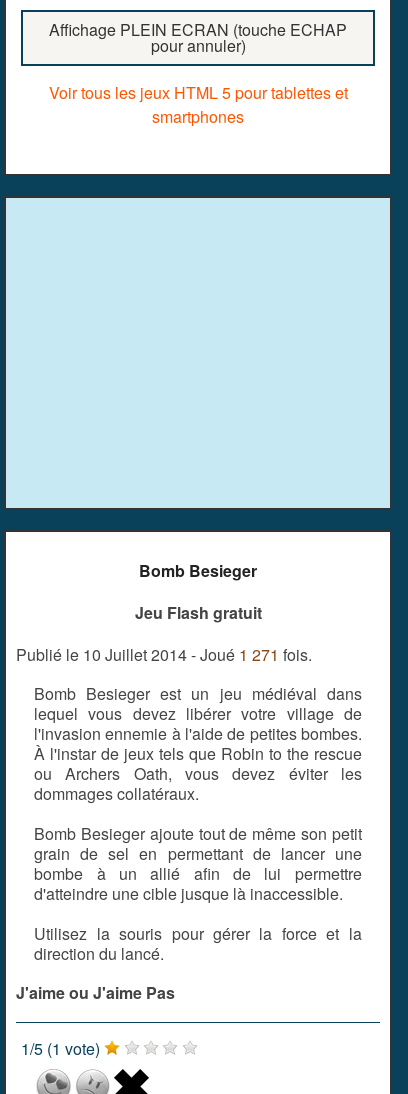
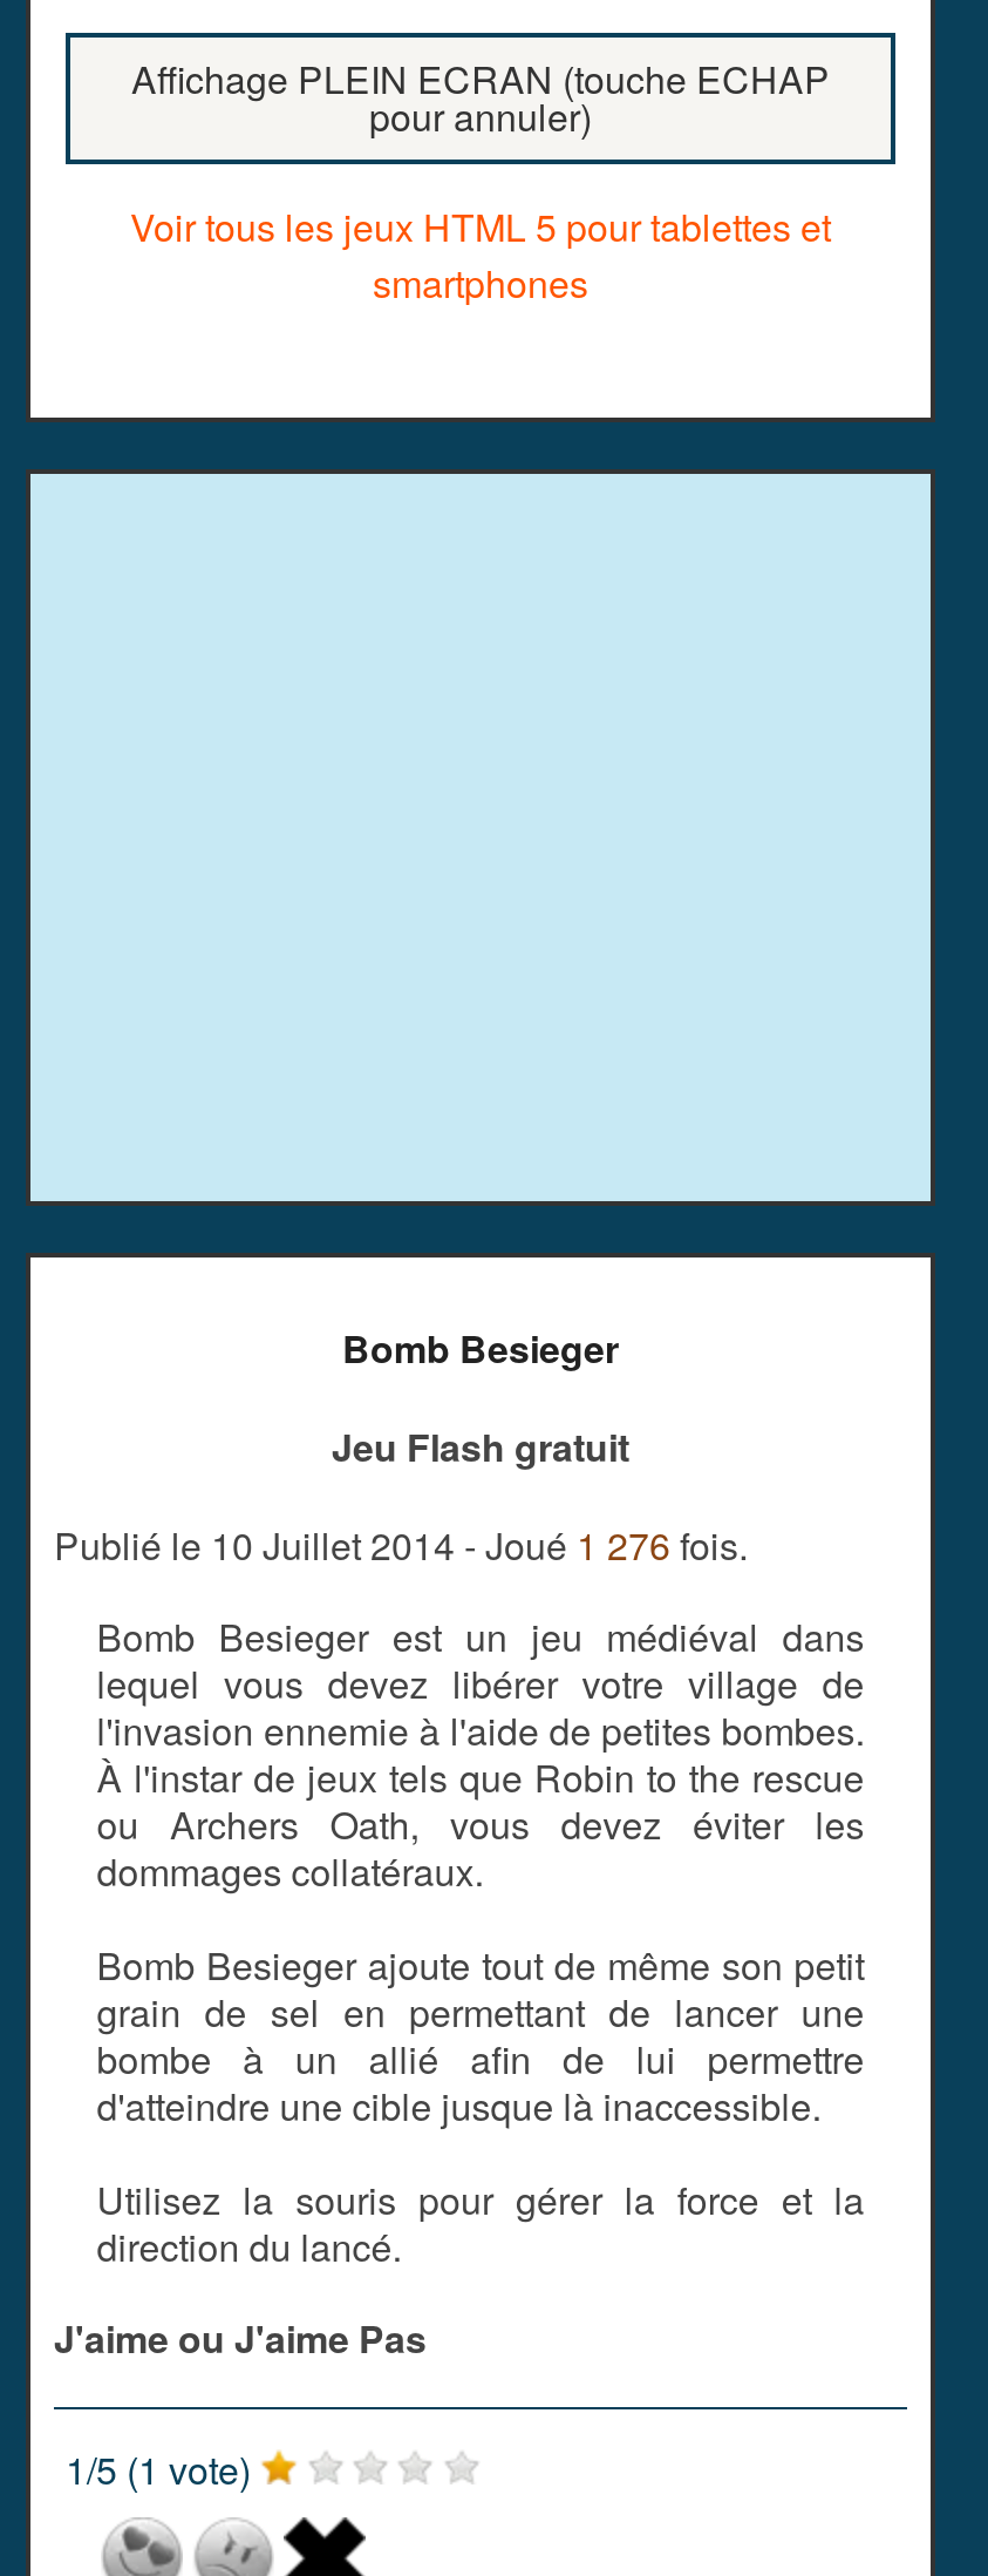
[16,643,312,666] Publié le 10 Juillet 2014 - Joué 1 271 fois. -> [54,1517,748,1571] Publié le 10 Juillet 2014 - Joué 1 276 fois.

